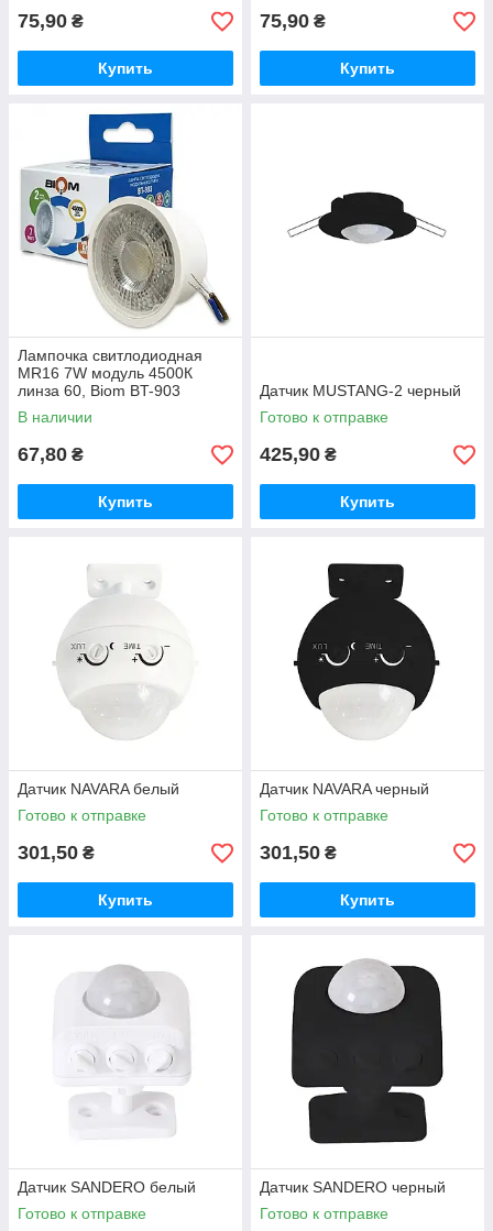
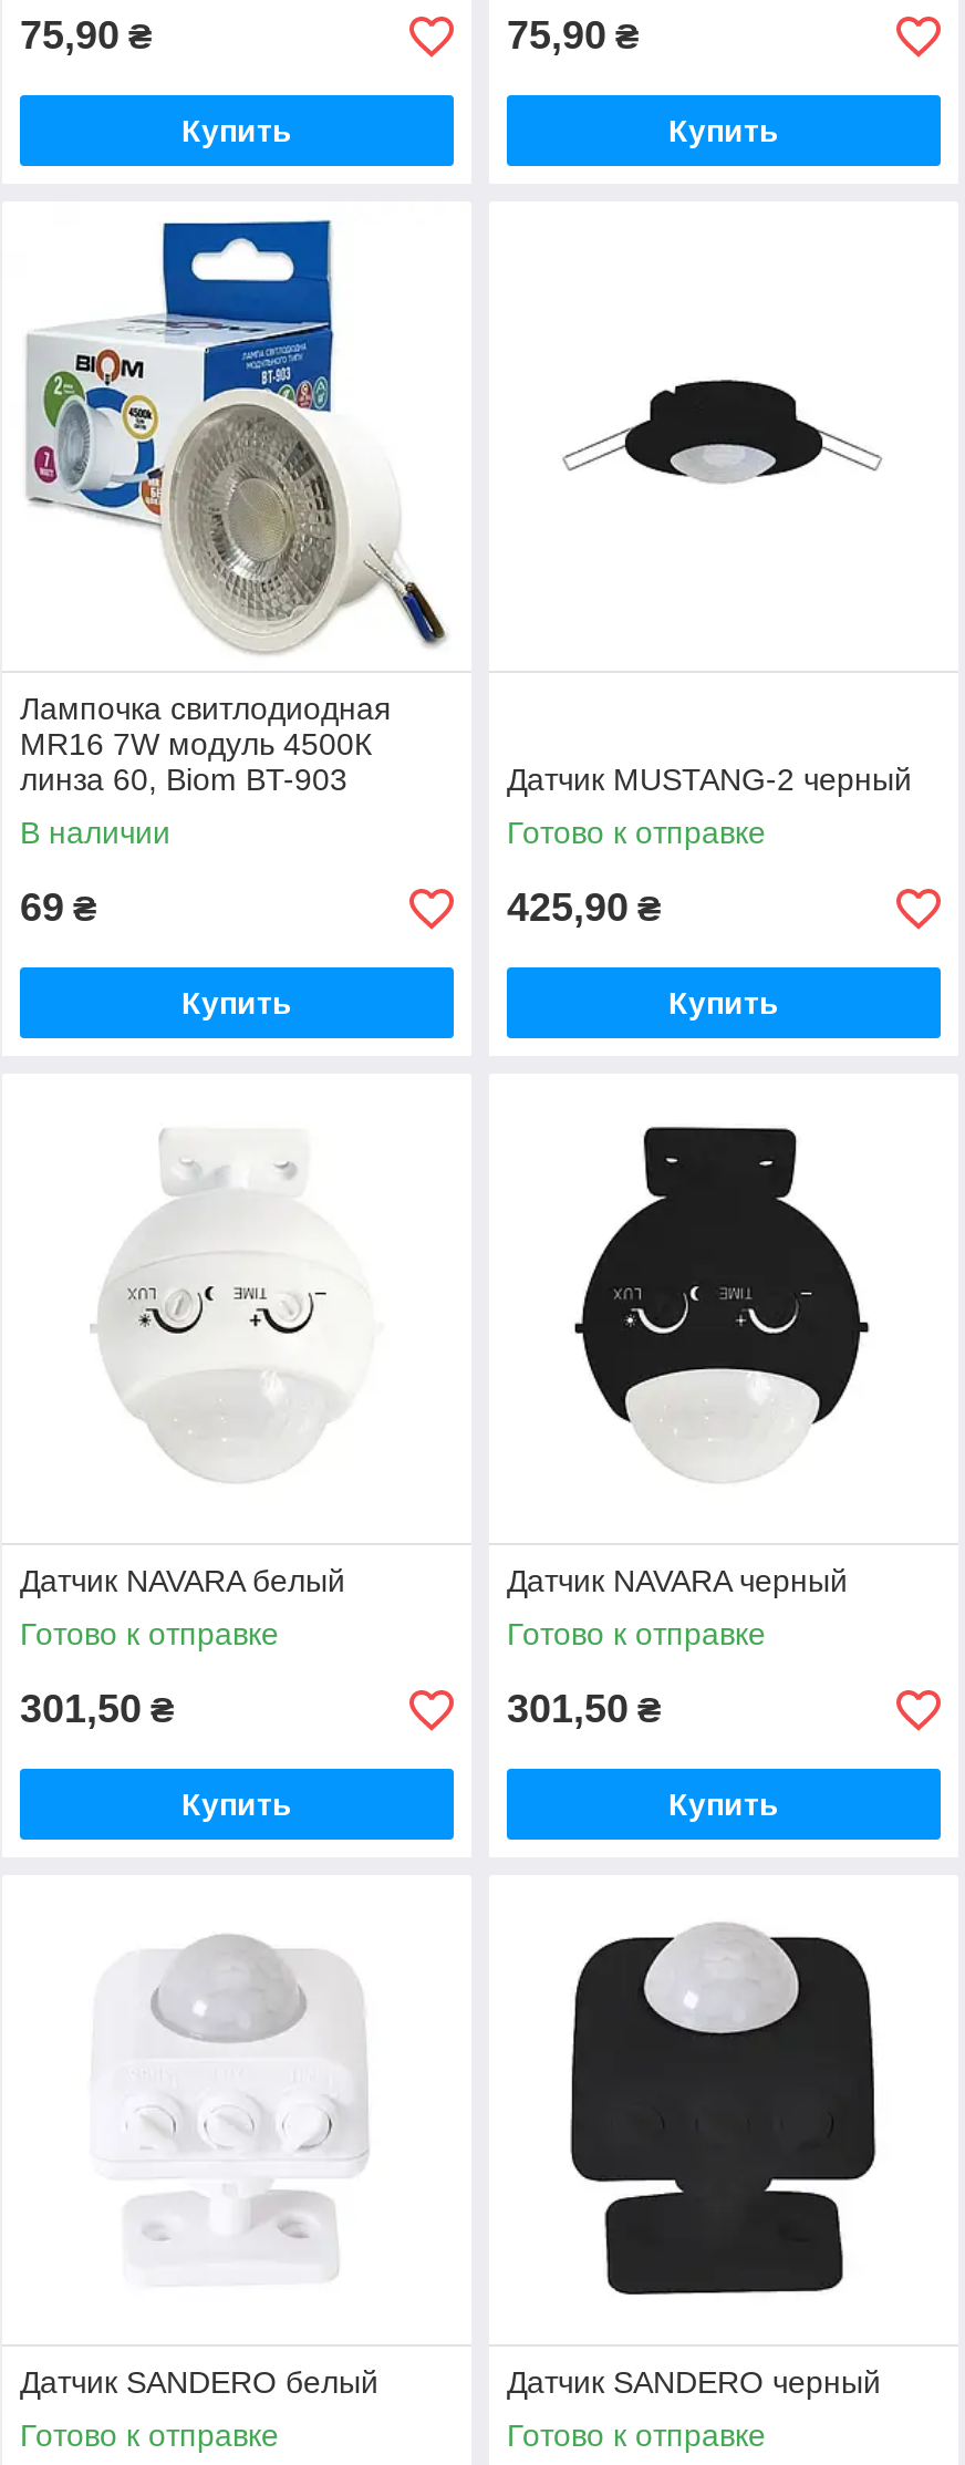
[18,444,84,466] 67,80 ₴ -> [20,886,97,930] 69 ₴

